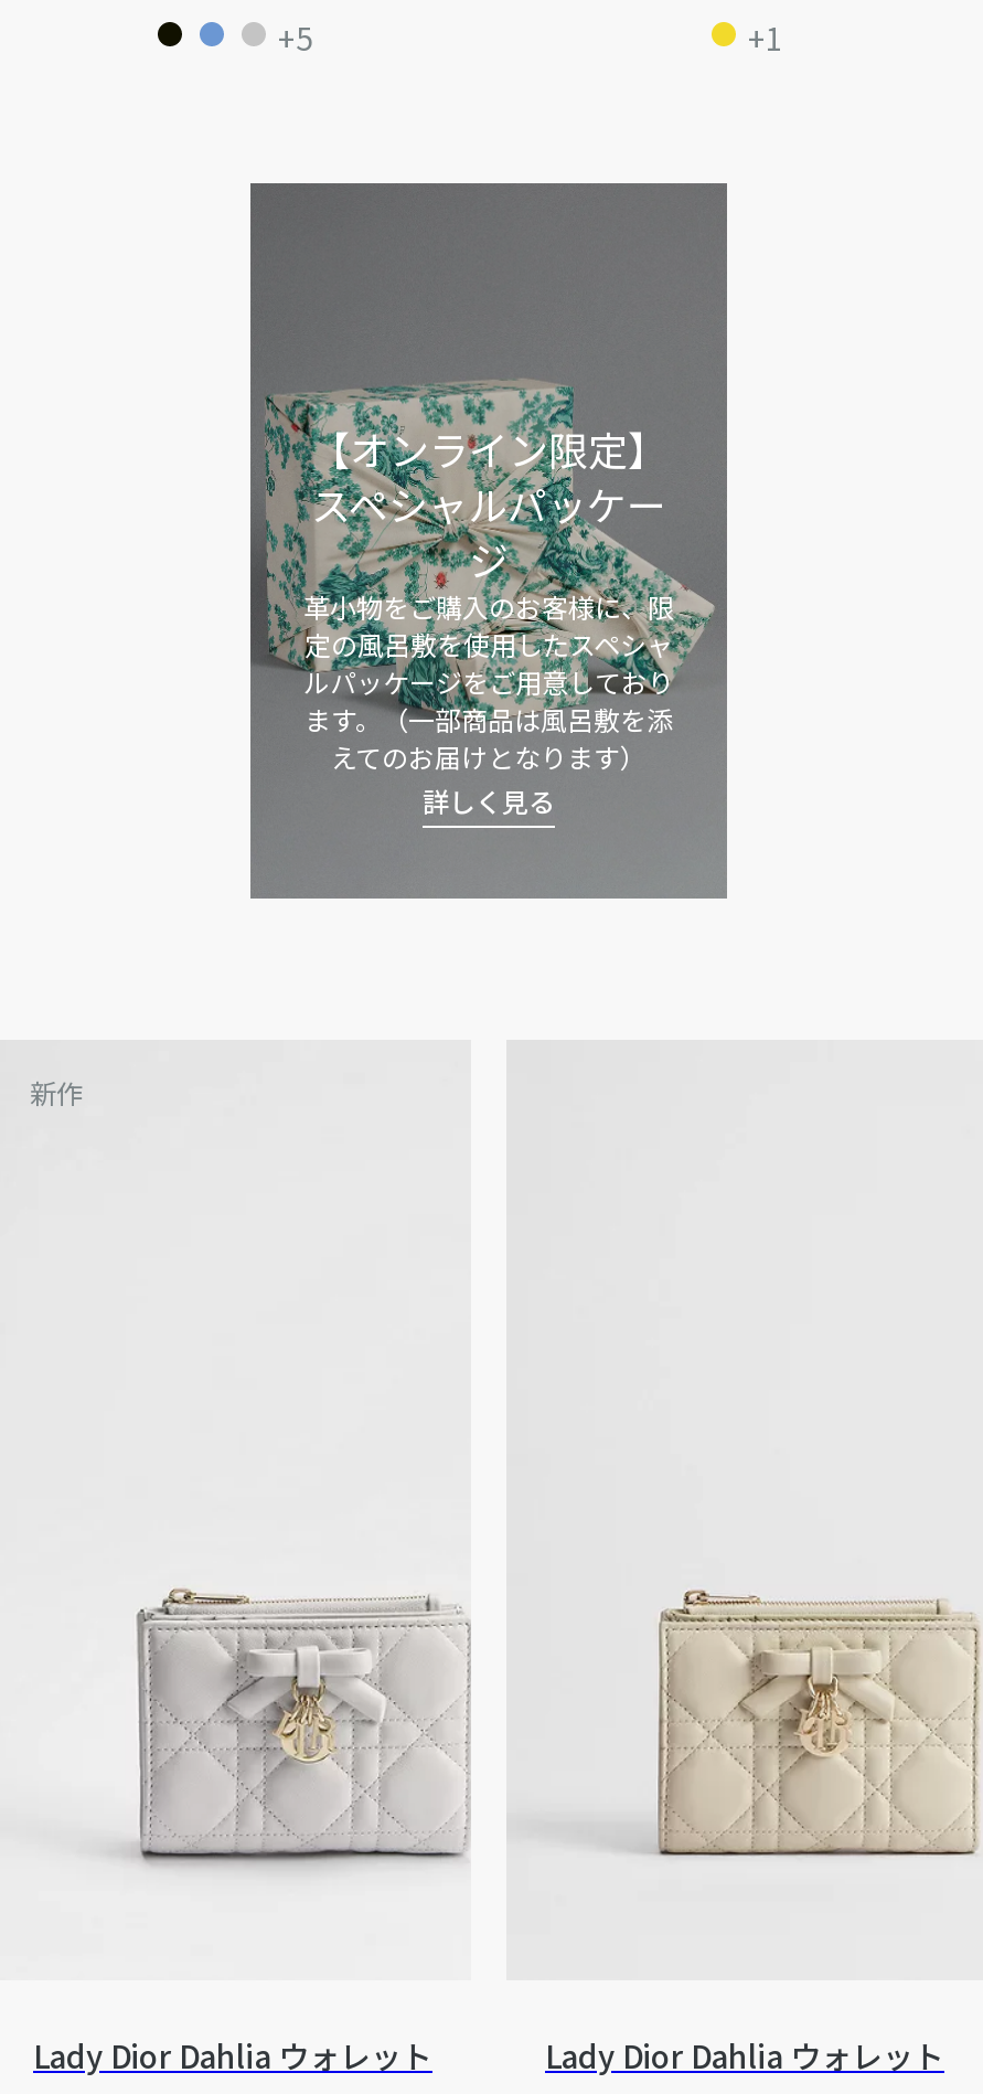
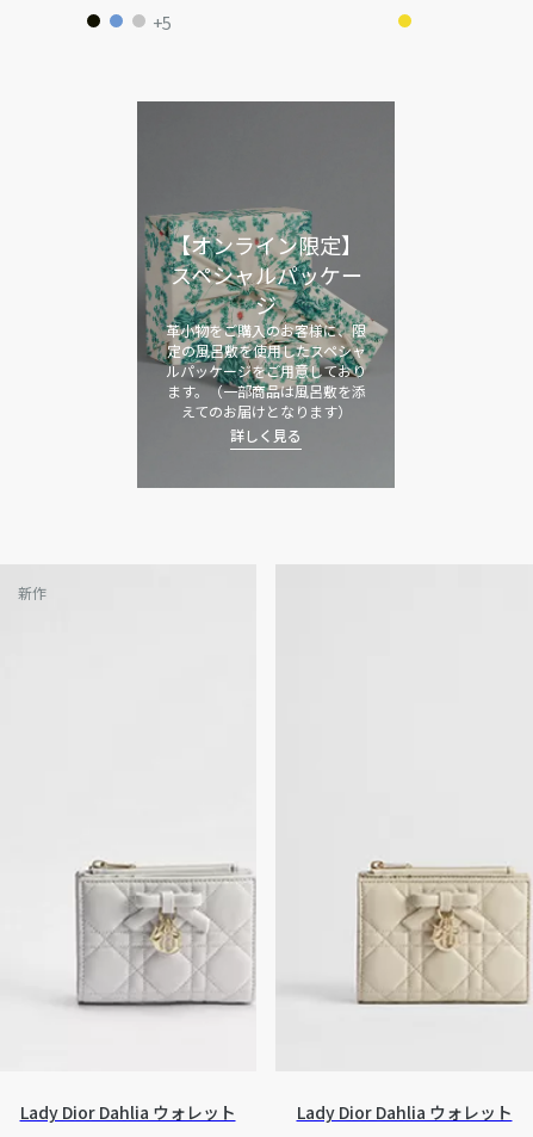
[748,15,783,60] +1 -> none

